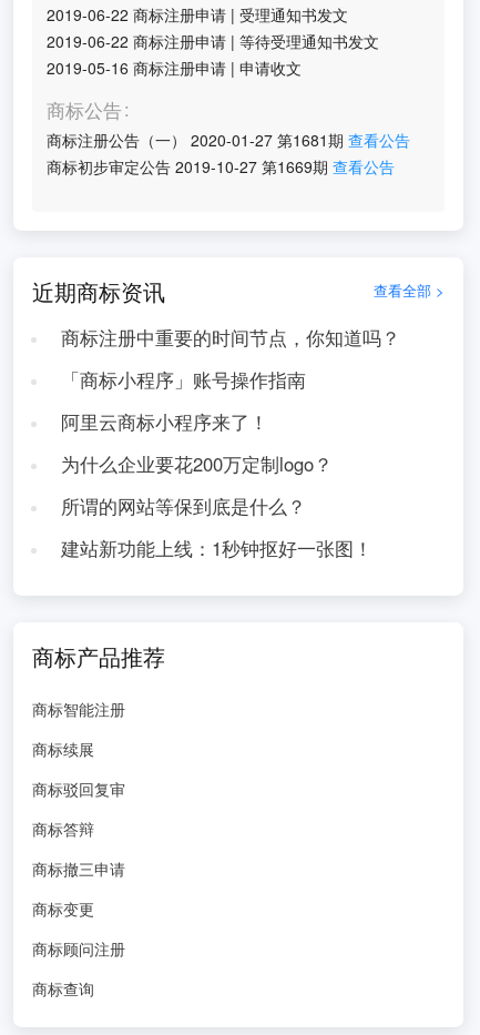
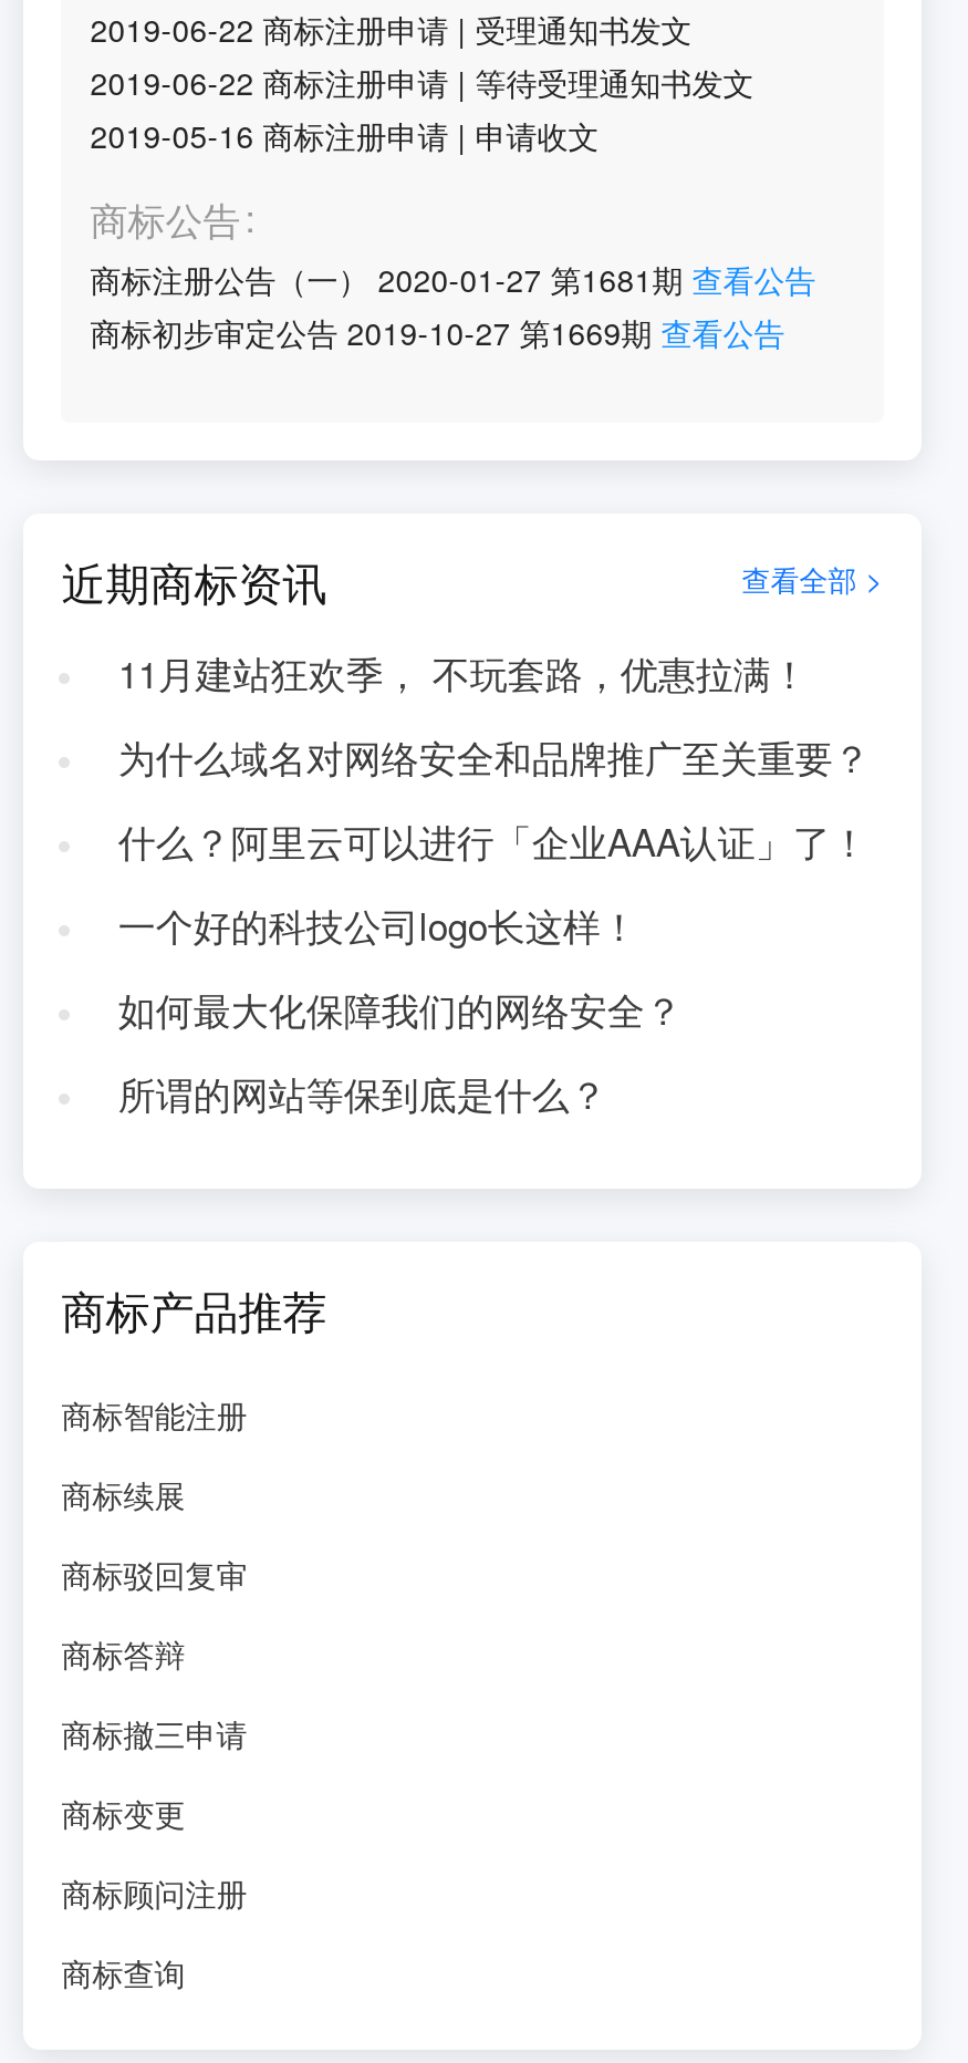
[61,324,400,477] 商标注册中重要的时间节点，你知道吗？ | 「商标小程序」账号操作指南 | 阿里云商标小程序来了！ | 为什么企业要花200万定制logo？ -> [118,646,870,1036] 11月建站狂欢季， 不玩套路，优惠拉满！ | 为什么域名对网络安全和品牌推广至关重要？ | 什么？阿里云可以进行「企业AAA认证」了！ | 一个好的科技公司logo长这样！ | 如何最大化保障我们的网络安全？
moved [61,492,306,519] -> [118,1067,607,1120]: 所谓的网站等保到底是什么？
[61,535,372,561] 建站新功能上线：1秒钟抠好一张图！ -> none

